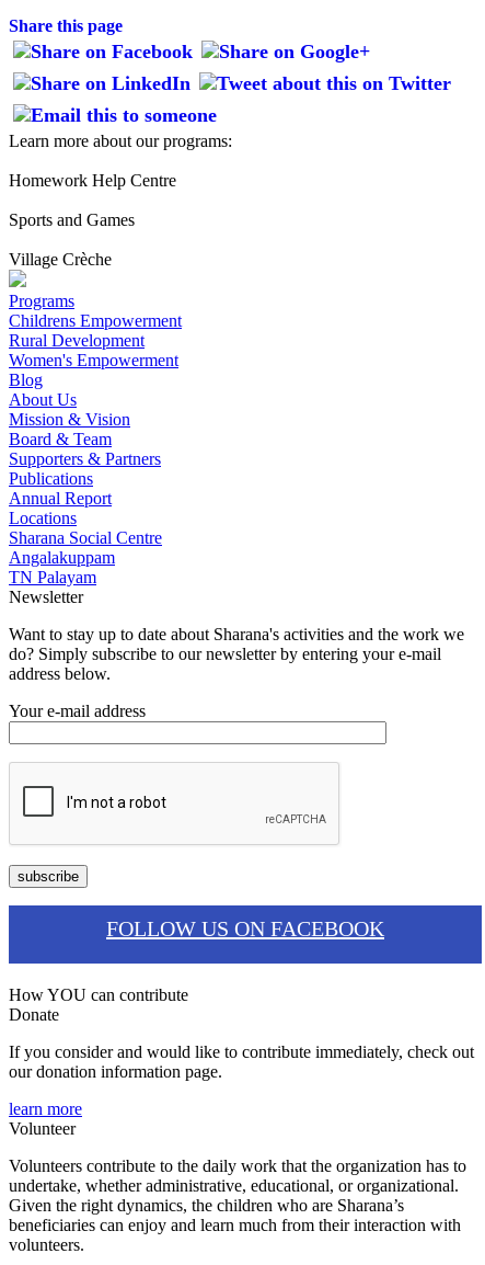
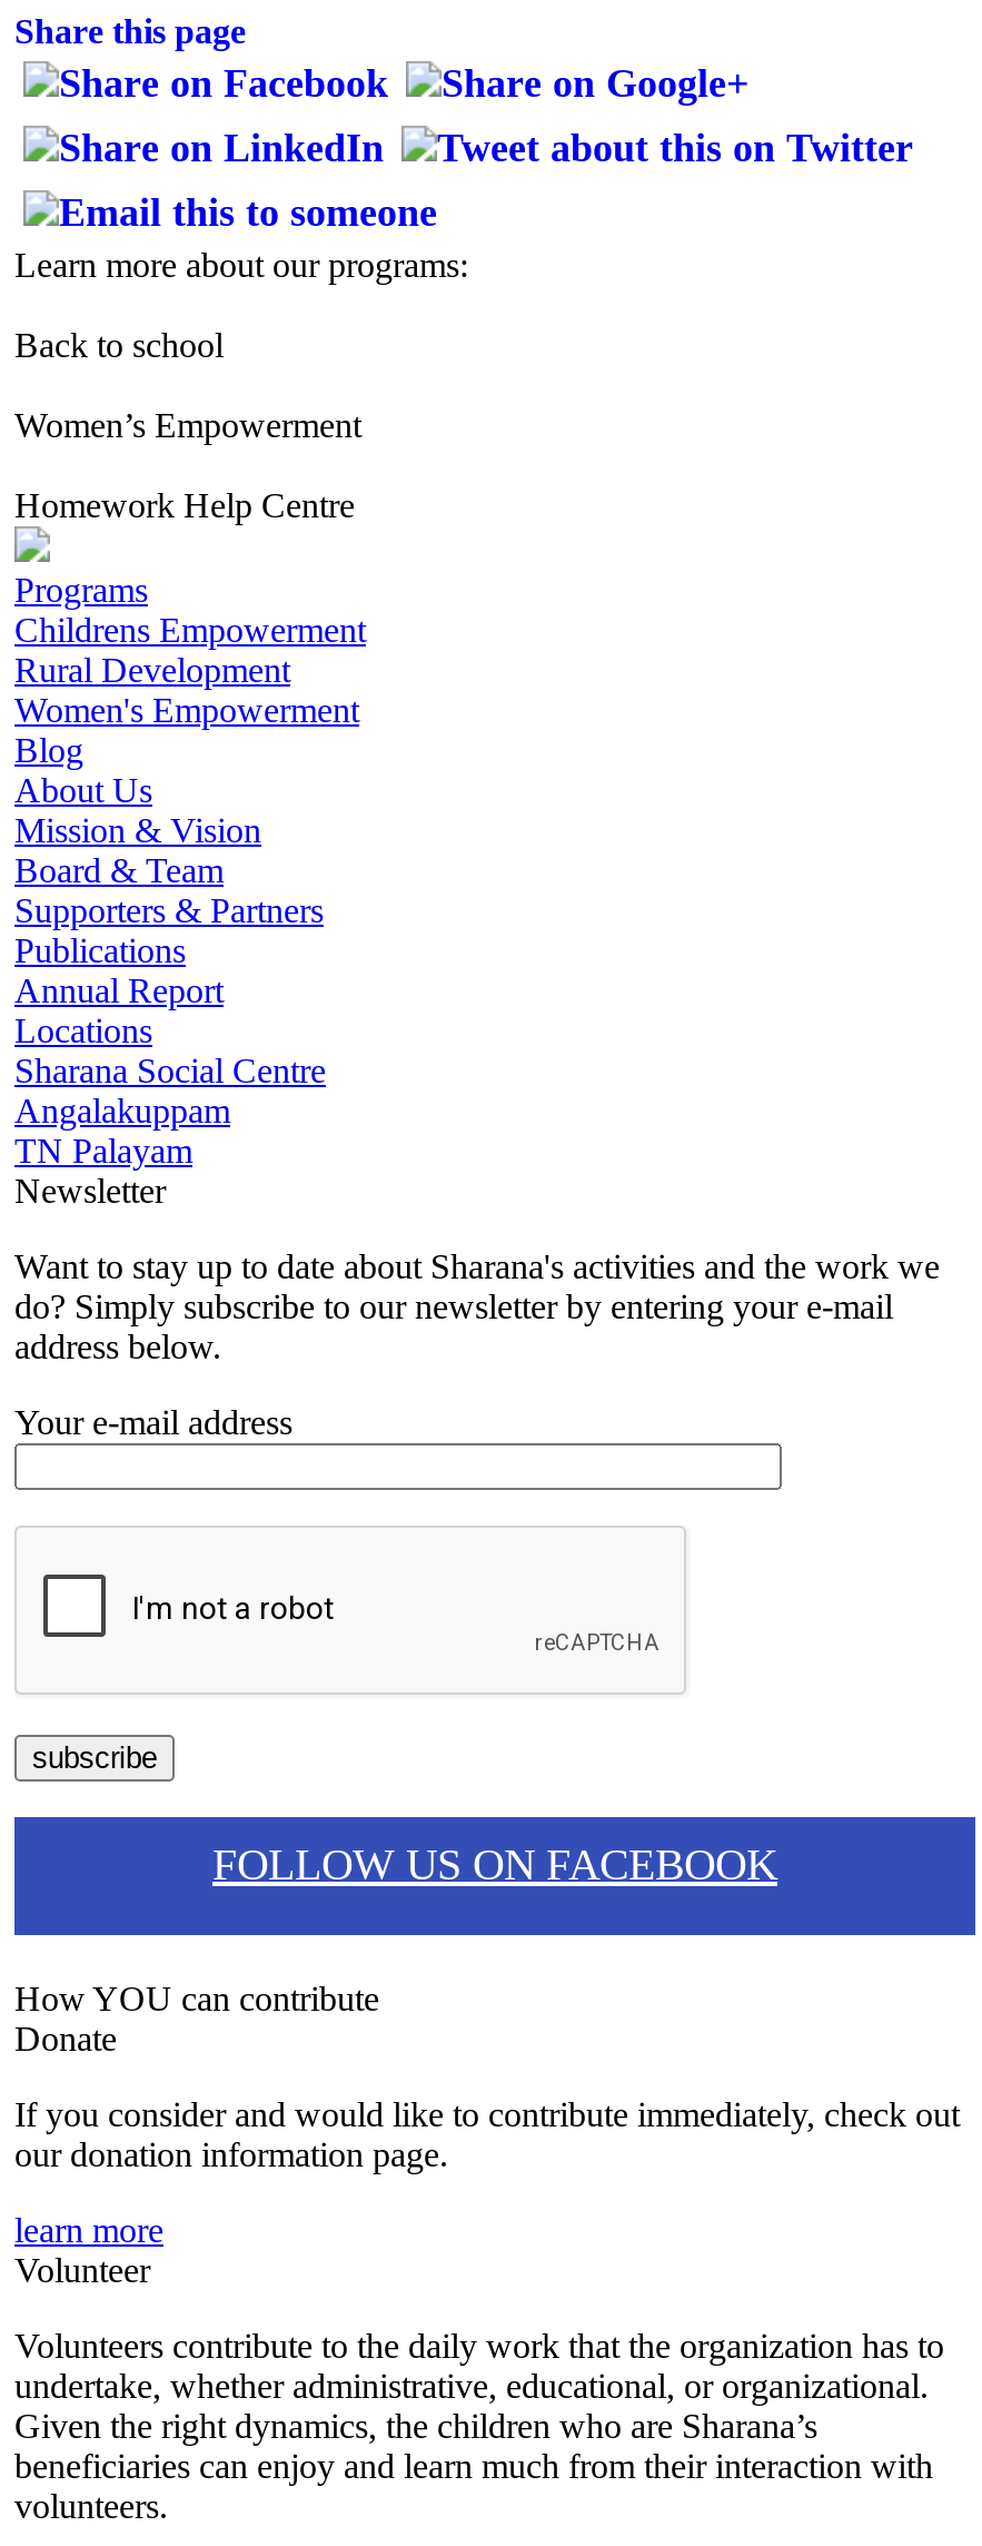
none -> [14,326,361,444] Back to school | Women’s Empowerment
moved [9,171,176,190] -> [14,486,355,524]: Homework Help Centre
[9,210,135,268] Sports and Games | Village Crèche -> none

